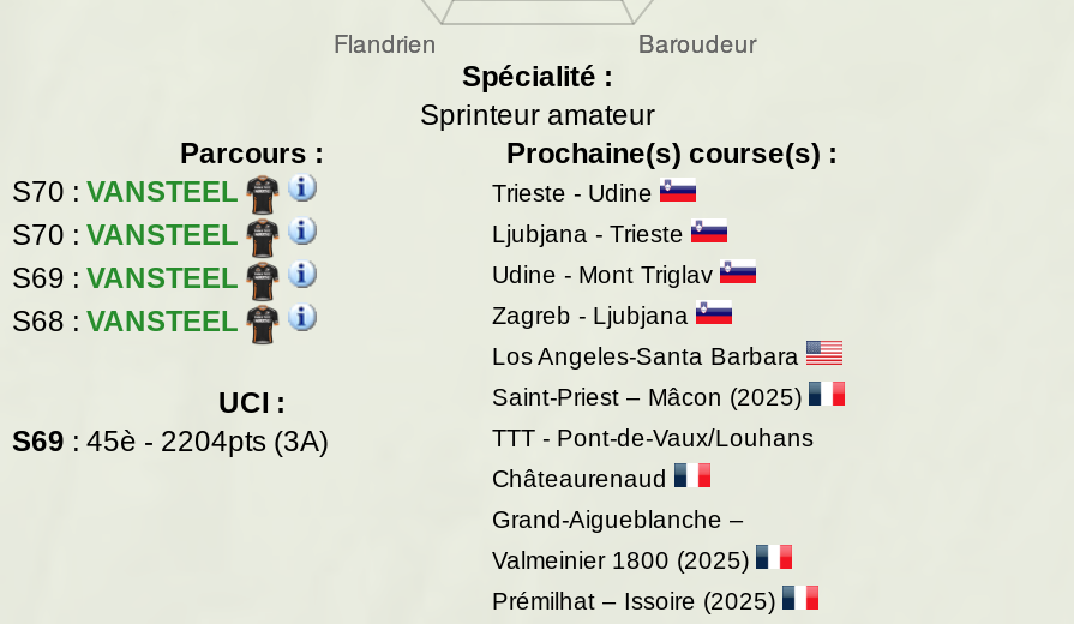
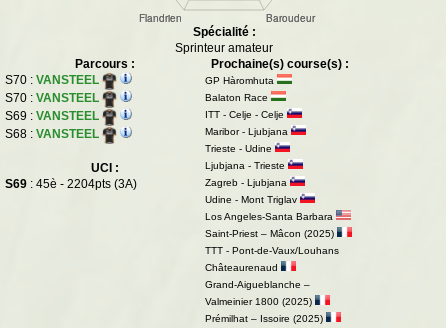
none -> [205,75,291,137] GP Hàromhuta | Balaton Race | ITT - Celje - Celje | Maribor - Ljubjana
moved [492,262,720,288] -> [205,194,300,205]: Udine - Mont Triglav

